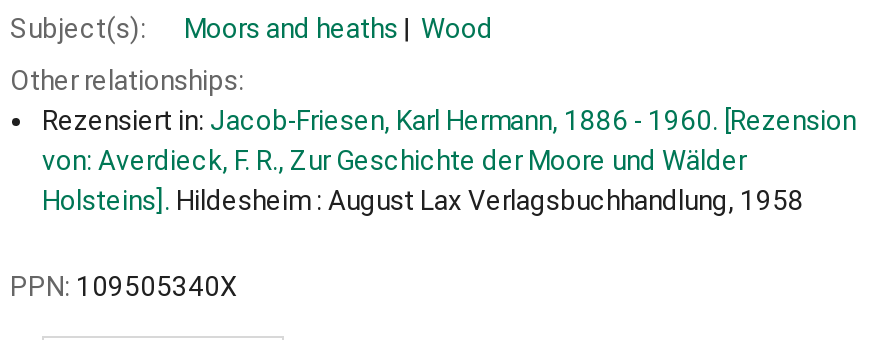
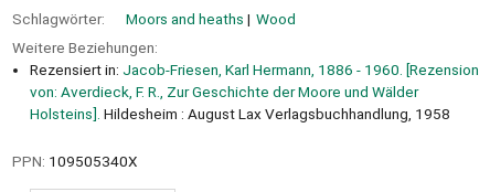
[10,11,152,43] Subject(s): -> [12,9,108,27] Schlagwörter:
[10,65,244,97] Other relationships: -> [12,39,158,57] Weitere Beziehungen:

